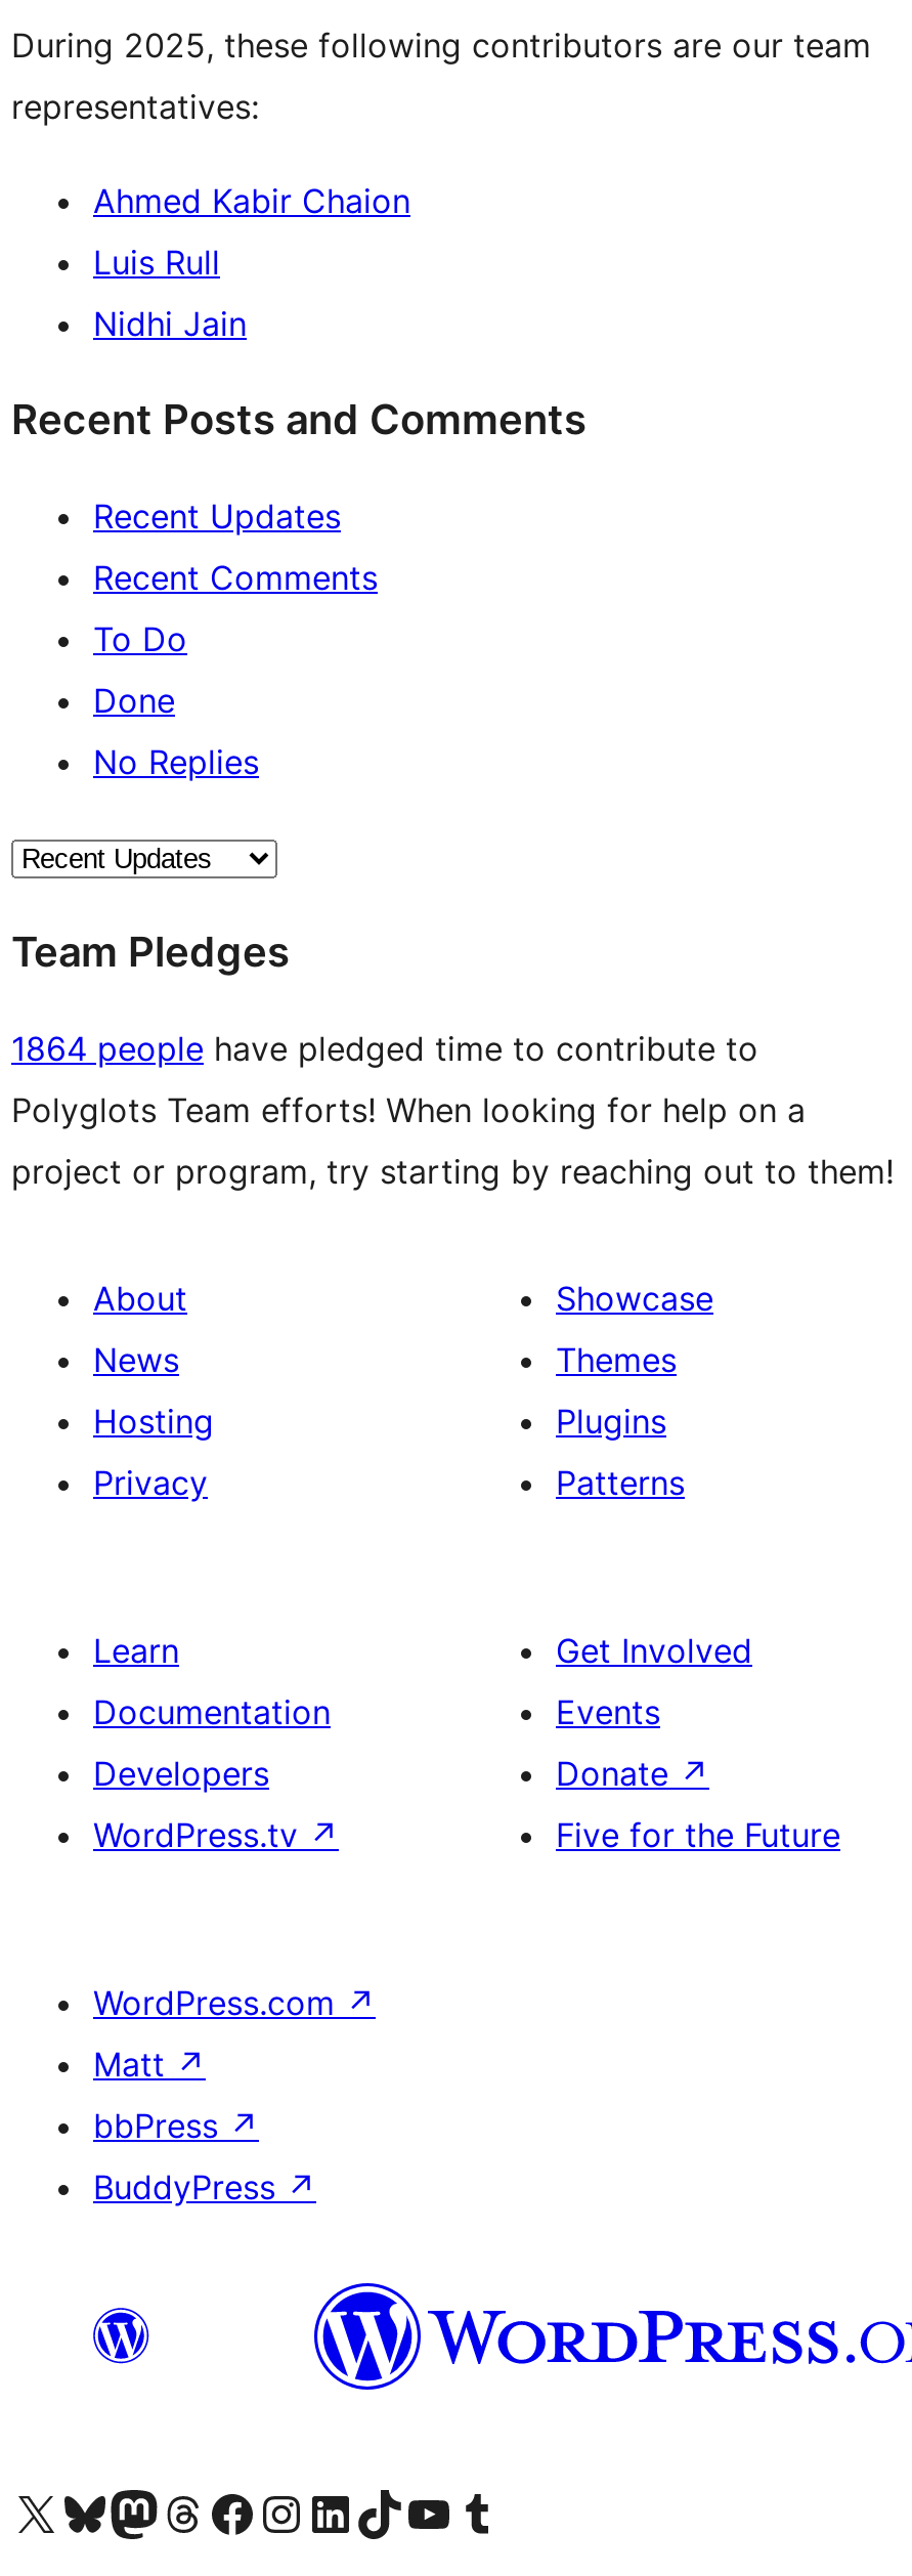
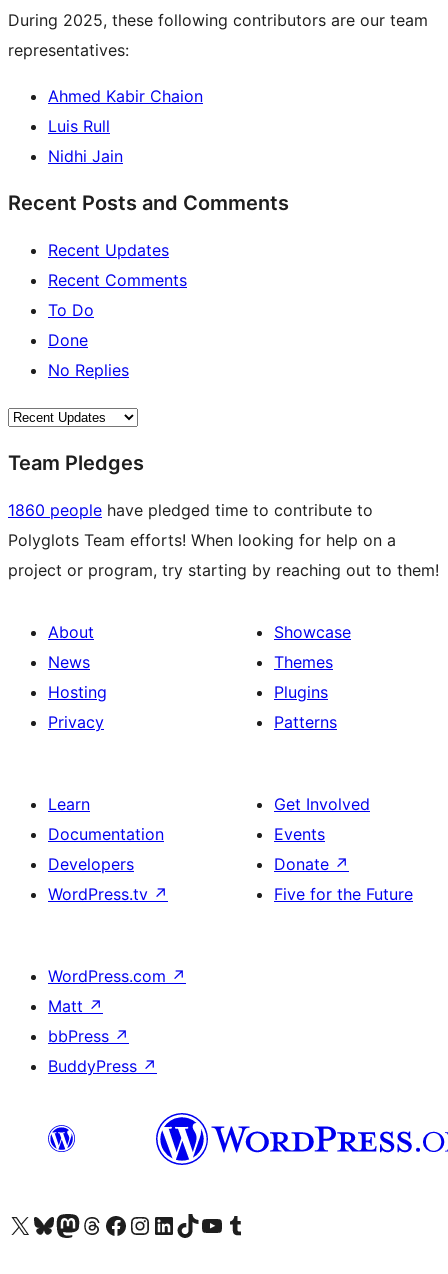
[11,1028,758,1069] 1864 people have pledged time to contribute to -> [8,500,373,520] 1860 people have pledged time to contribute to

